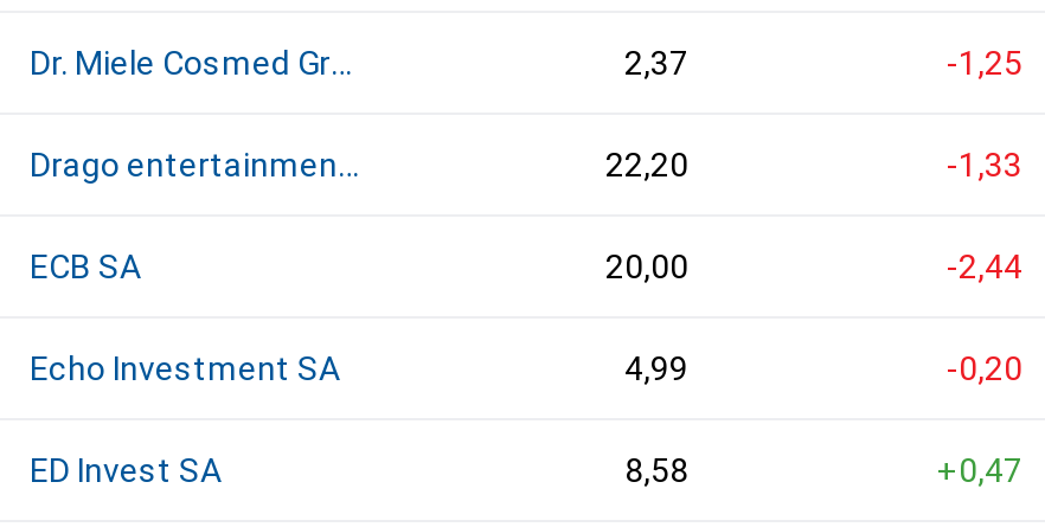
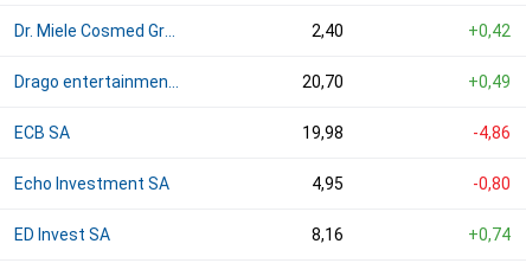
[624,44,688,82] 2,37 -> [312,21,344,40] 2,40
[947,44,1022,82] -1,25 -> [468,21,511,40] +0,42
[605,146,688,184] 22,20 -> [302,72,344,91] 20,70
[947,146,1022,184] -1,33 -> [468,72,511,91] +0,49
[605,248,688,285] 20,00 -> [302,123,344,142] 19,98
[947,248,1022,285] -2,44 -> [473,123,511,142] -4,86
[624,349,688,387] 4,99 -> [312,174,344,193] 4,95
[947,349,1022,387] -0,20 -> [473,174,511,193] -0,80
[624,451,688,489] 8,58 -> [312,225,344,244] 8,16
[937,451,1022,489] +0,47 -> [468,225,511,244] +0,74

